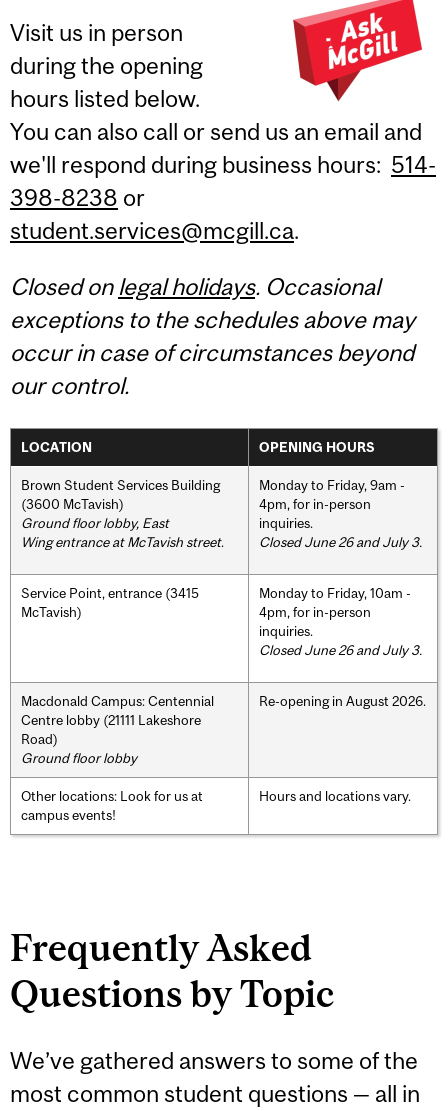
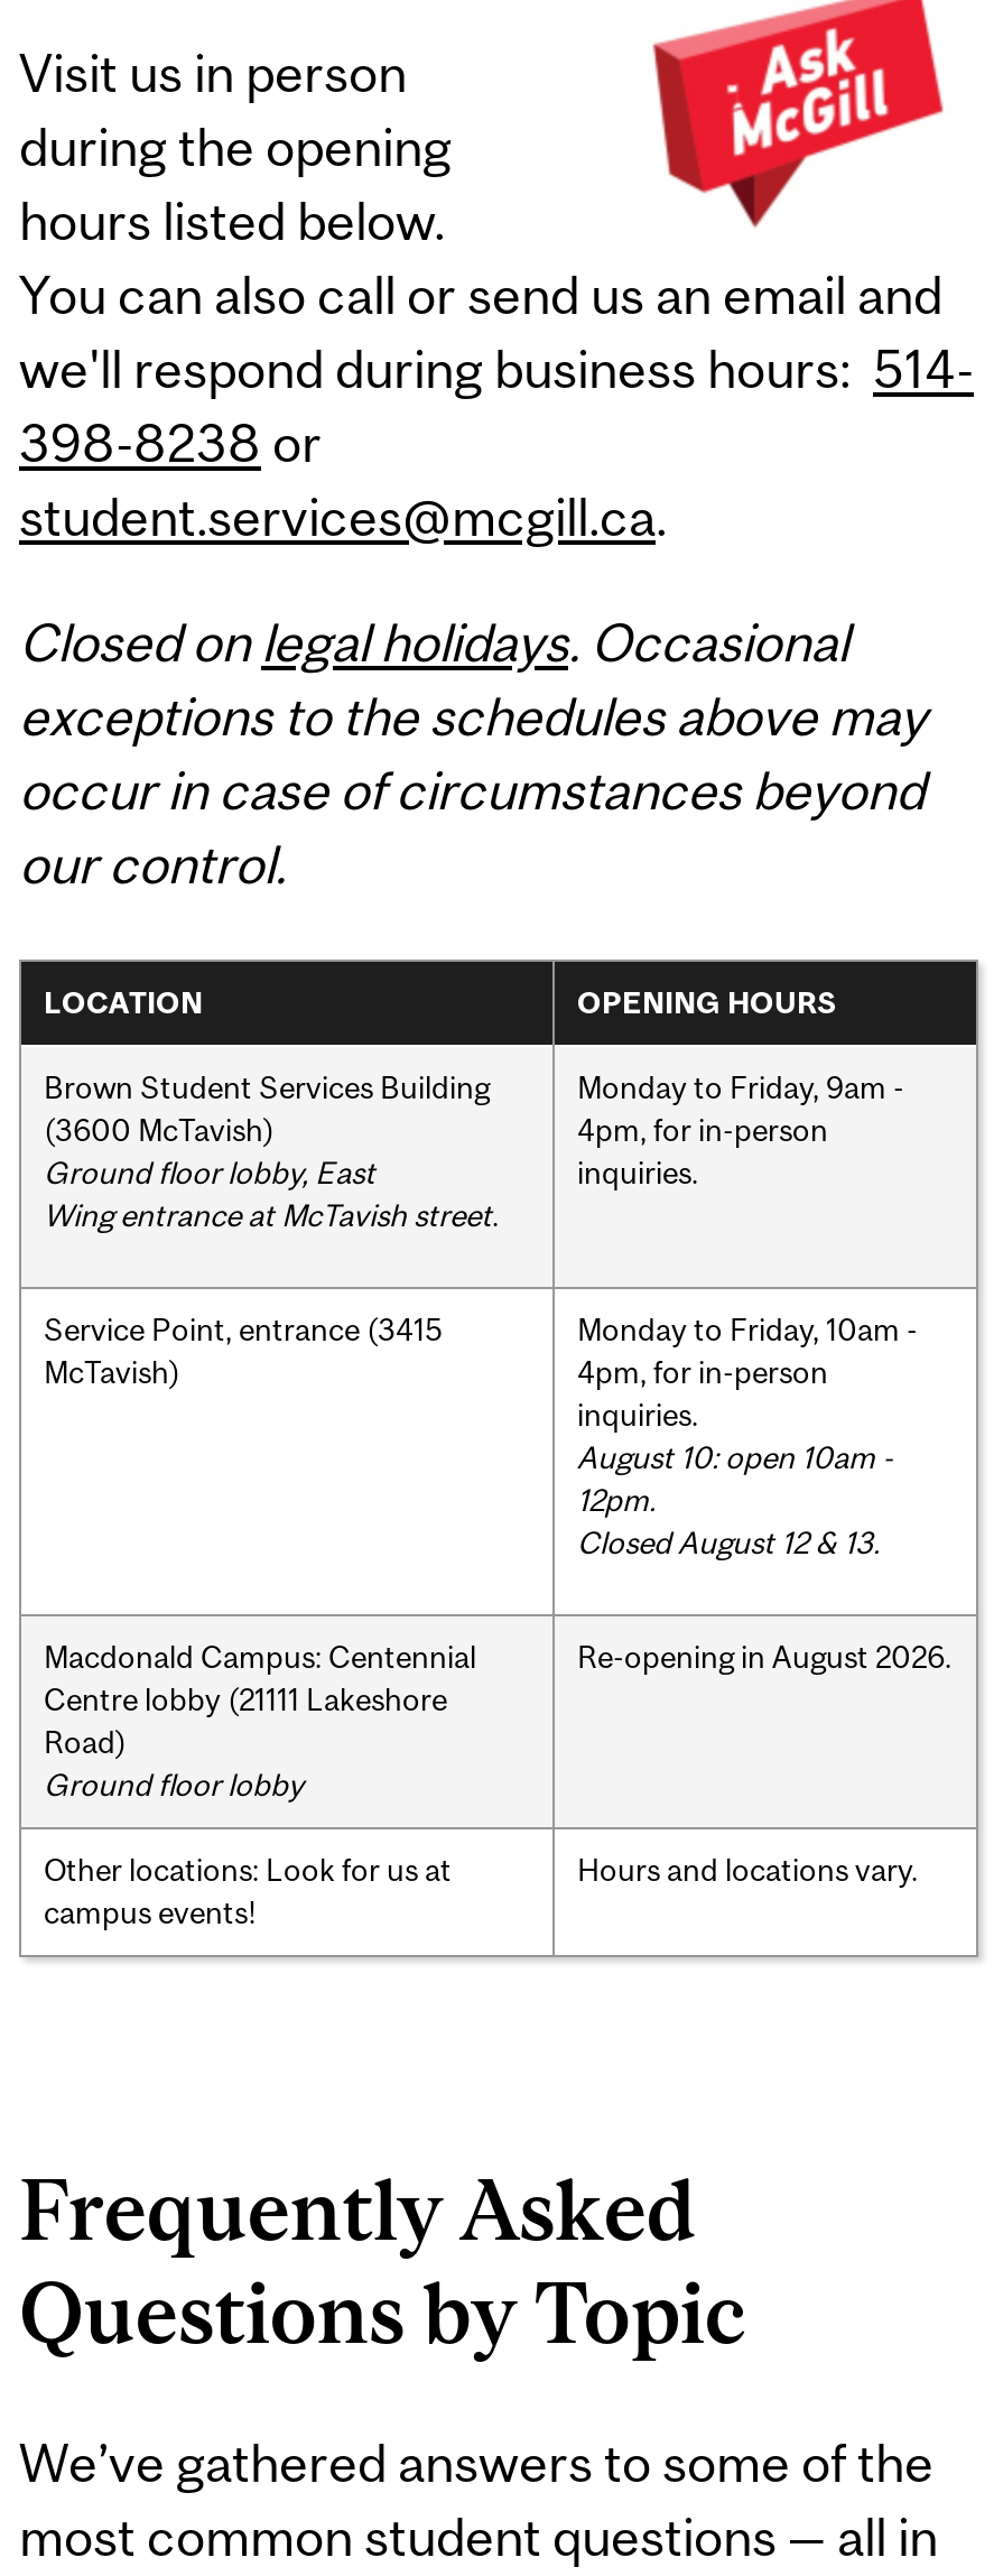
[259,534,422,550] Closed June 26 and July 3. -> none
[259,642,422,658] Closed June 26 and July 3. -> [577,1438,893,1560] August 10: open 10am - | 12pm. | Closed August 12 & 13.

